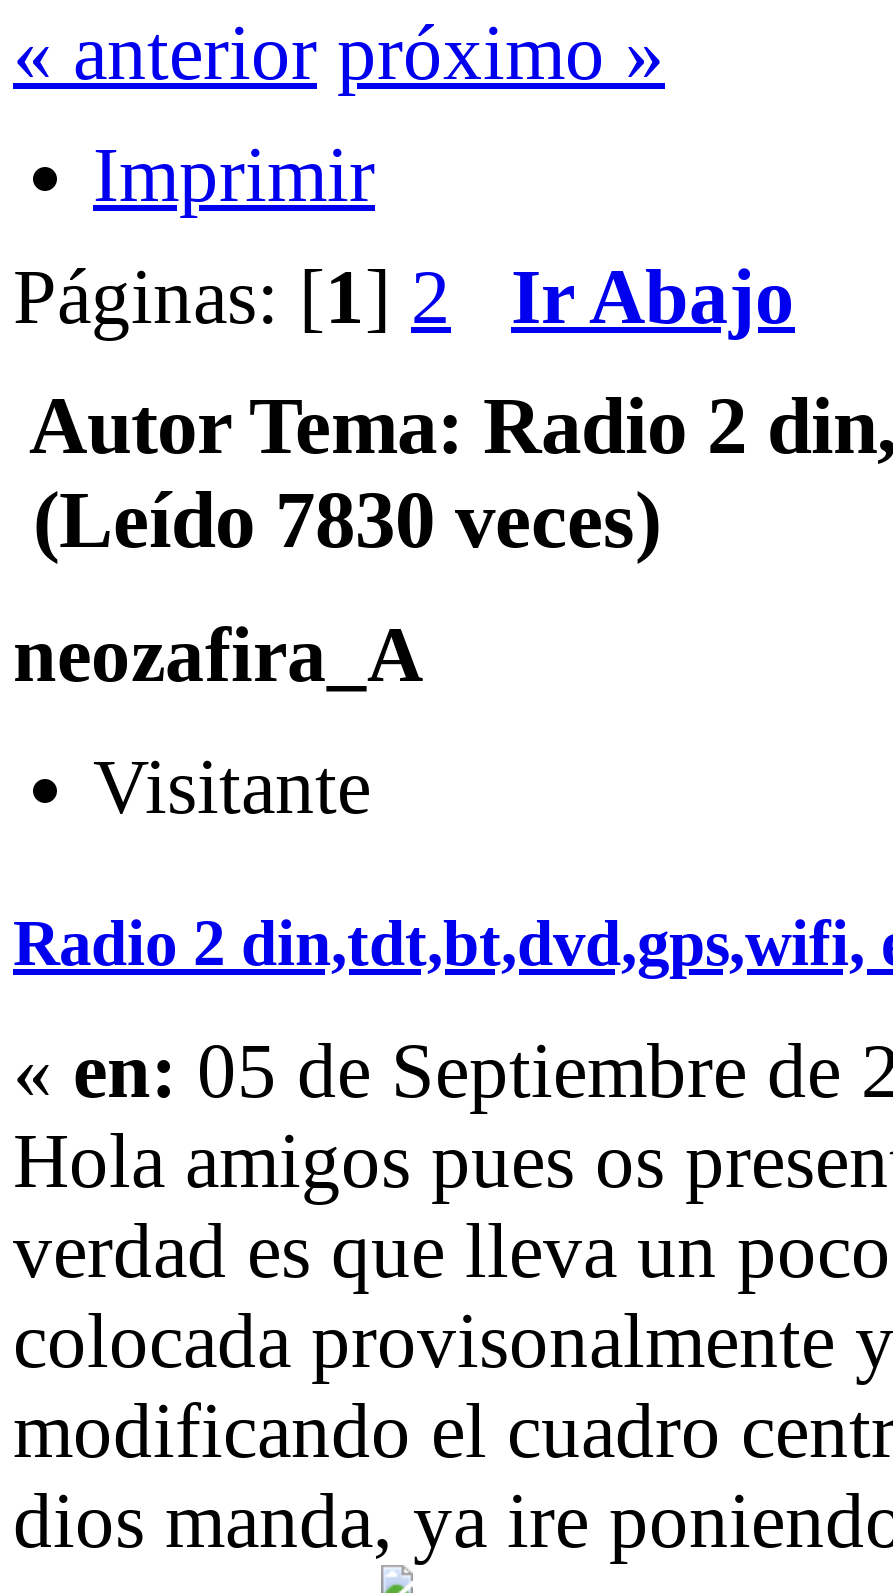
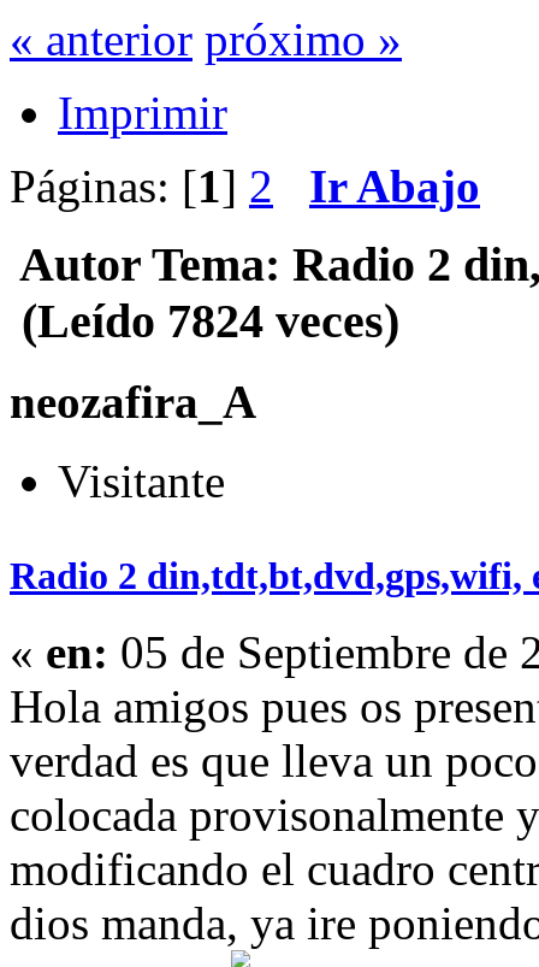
[13,474,661,564] (Leído 7830 veces) -> [10,293,399,348] (Leído 7824 veces)

